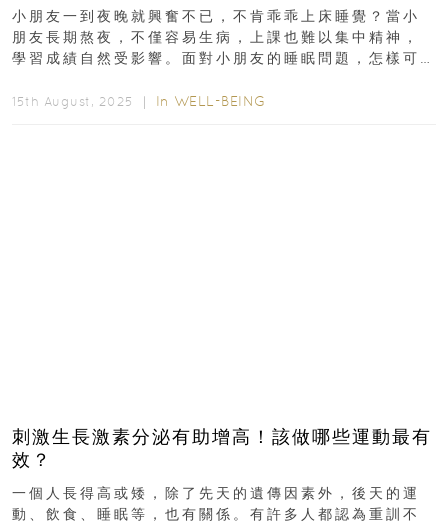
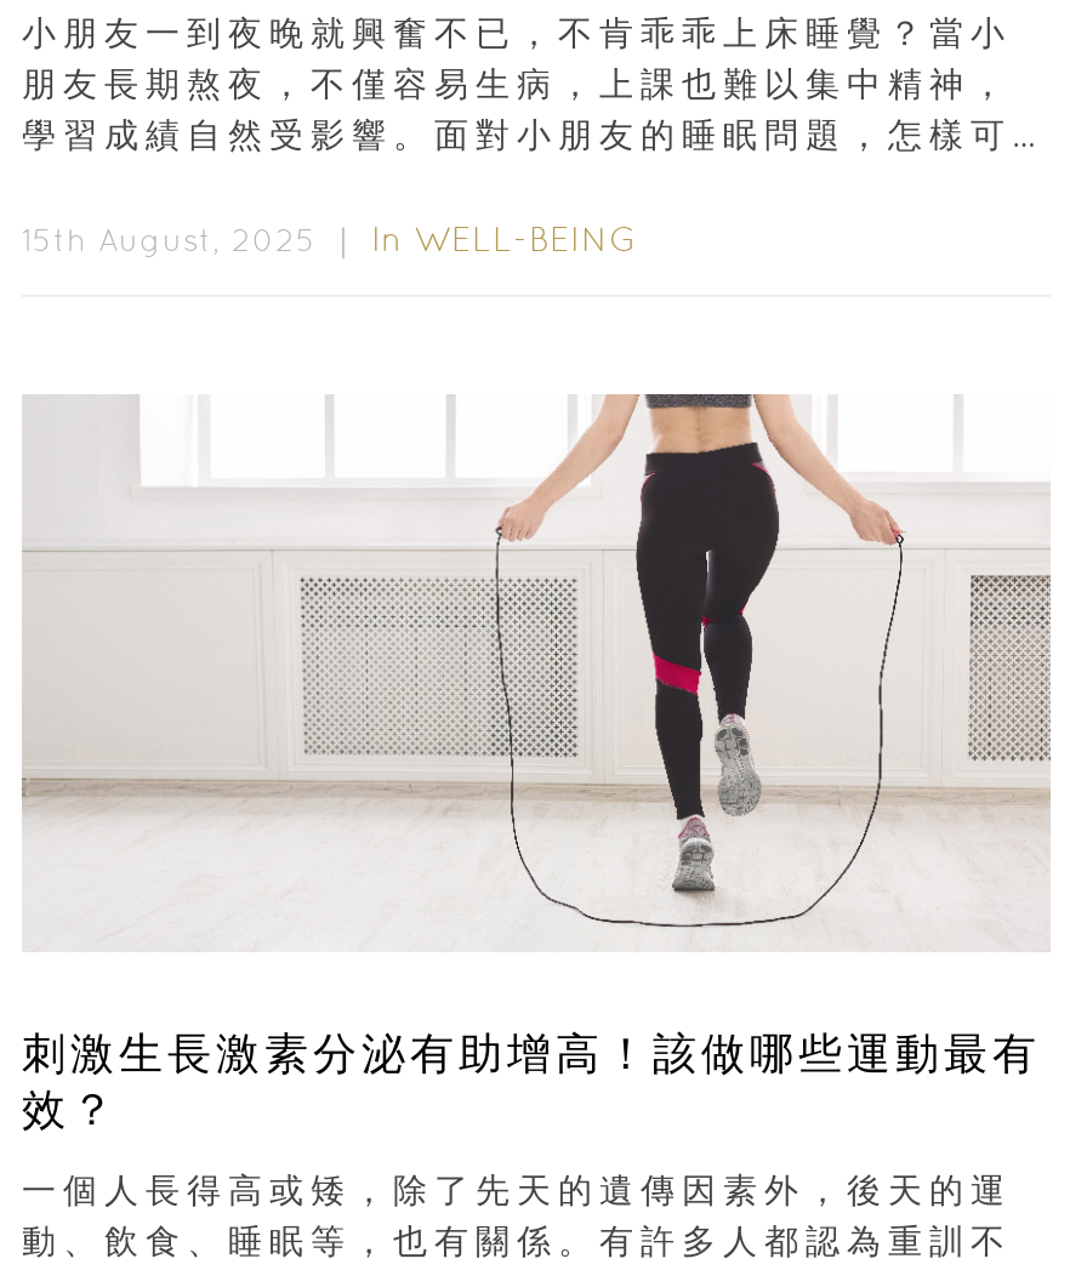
none -> [19,392,1053,950] [image]

